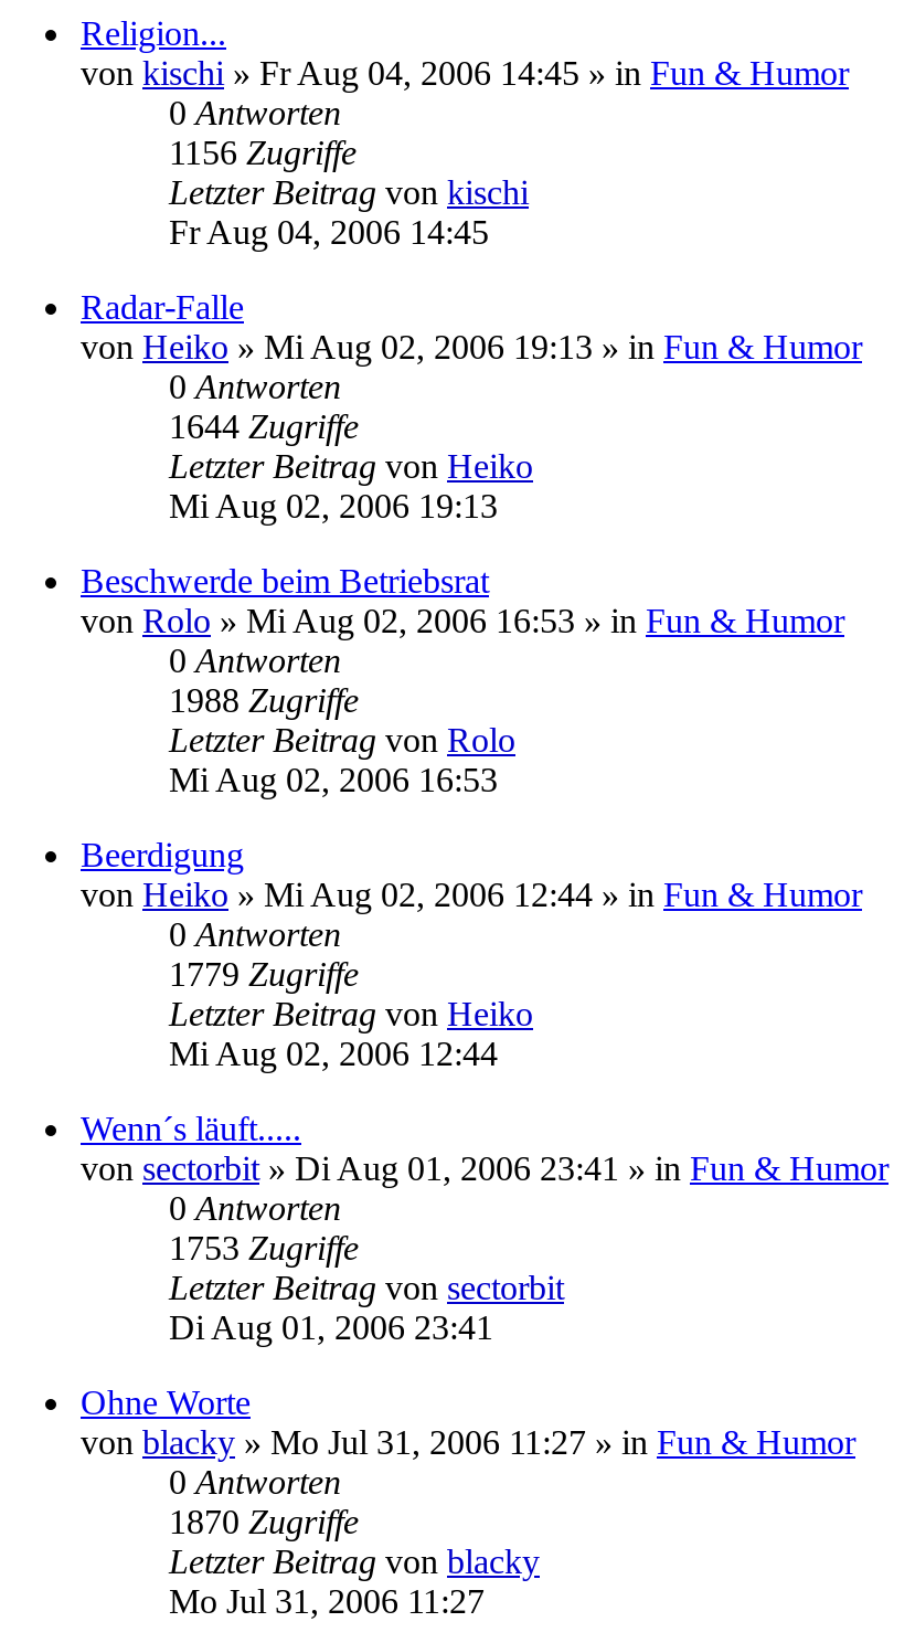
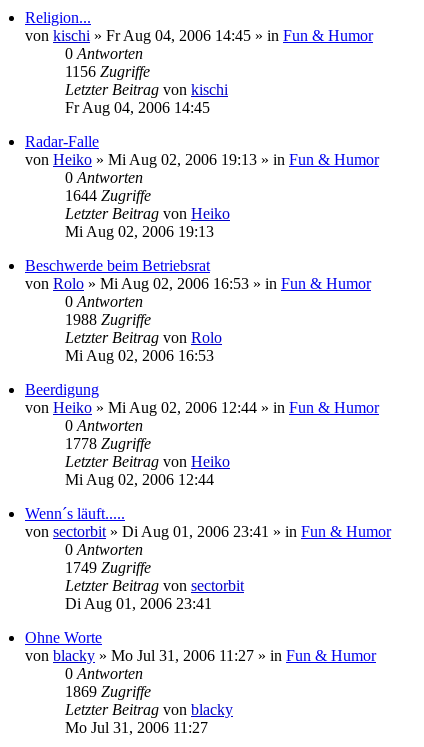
[169,955,359,992] 1779 Zugriffe -> [65,435,151,452] 1778 Zugriffe
[169,1229,359,1266] 1753 Zugriffe -> [65,559,151,576] 1749 Zugriffe
[169,1503,359,1540] 1870 Zugriffe -> [65,683,151,700] 1869 Zugriffe

